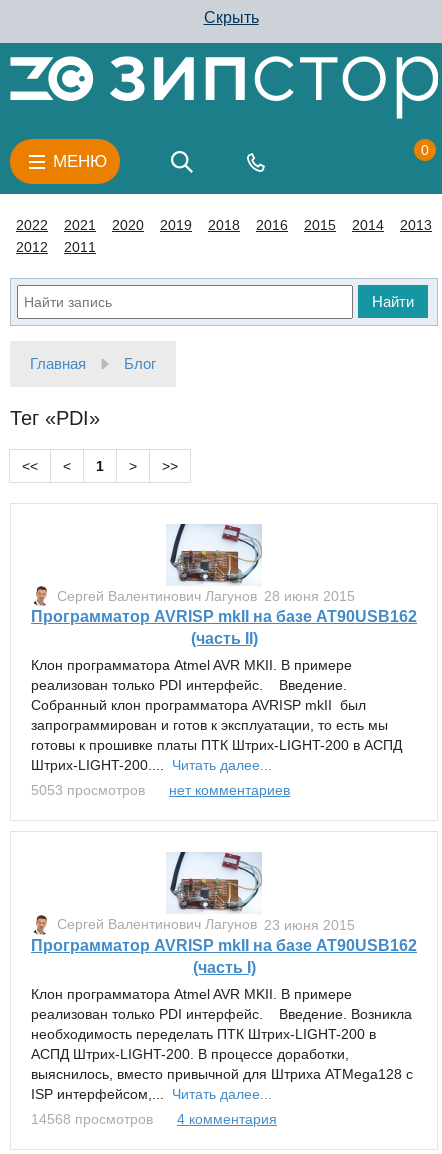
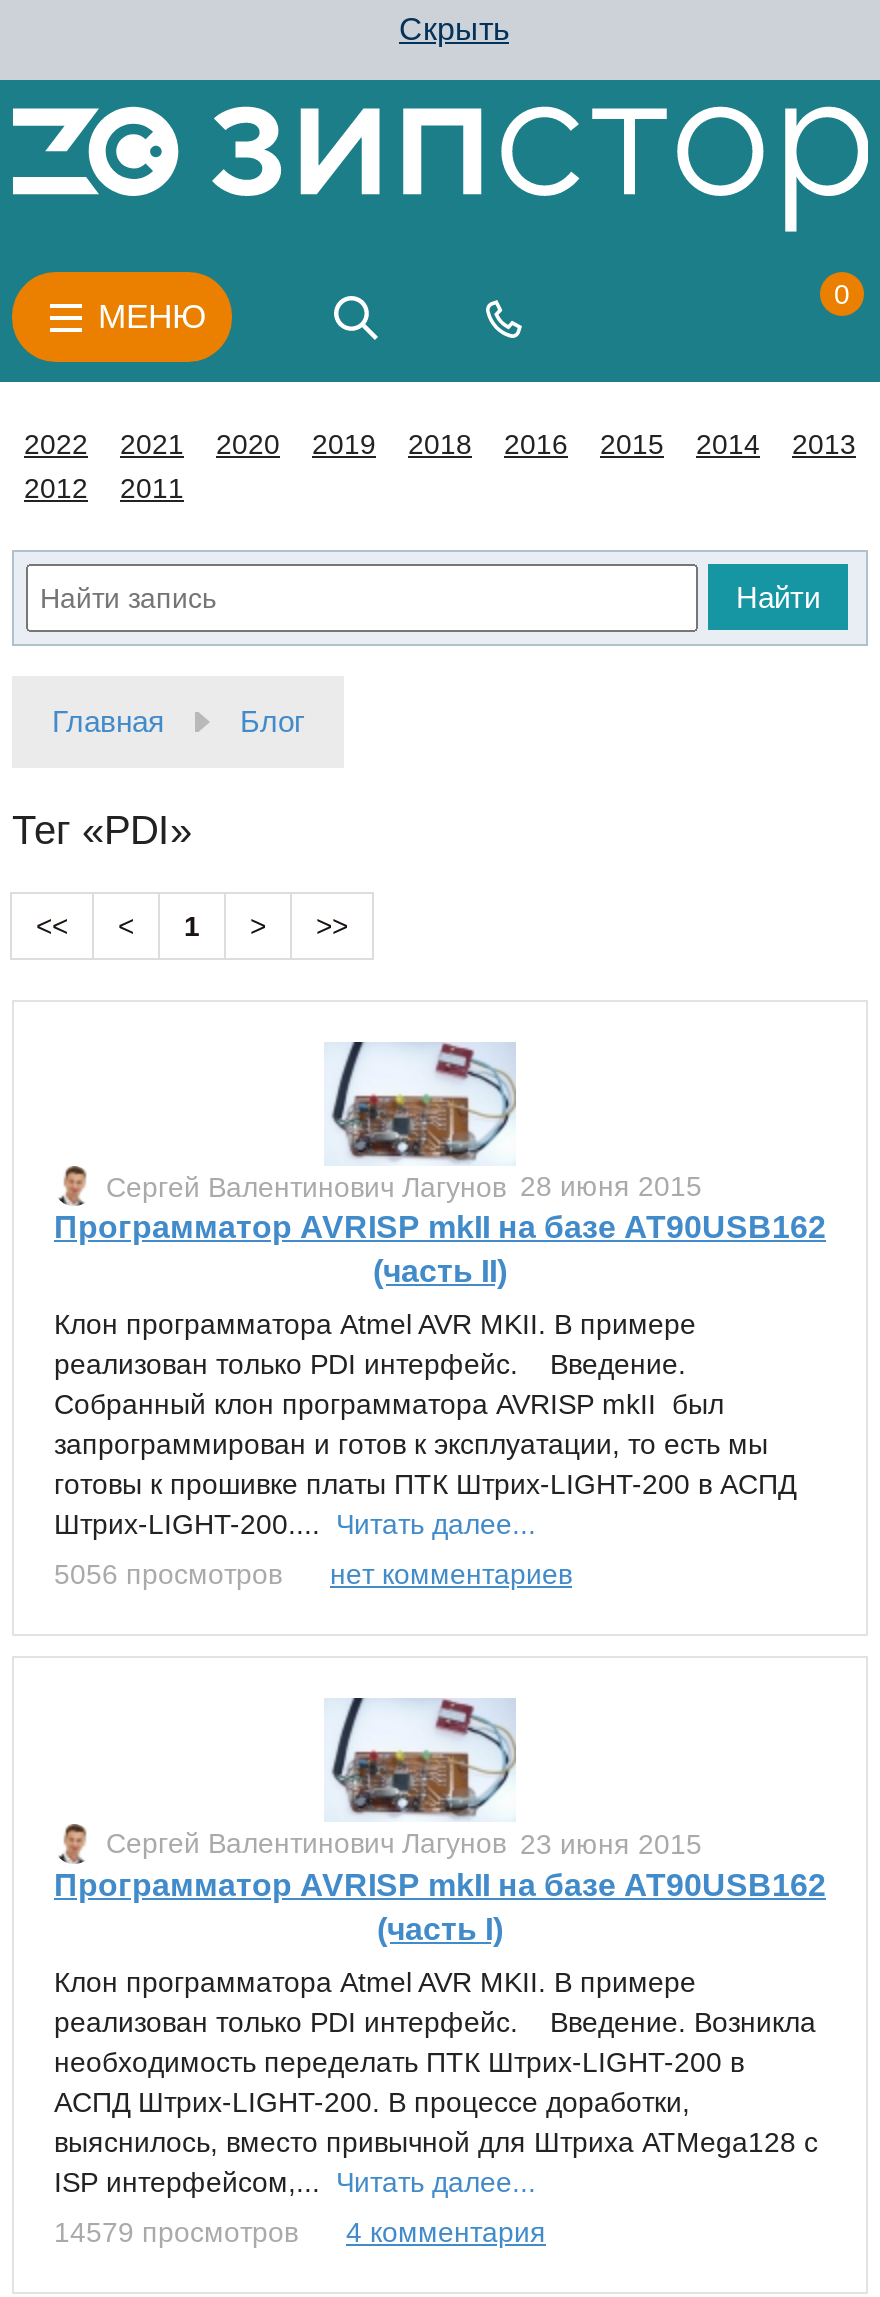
[31,782,290,798] 5053 просмотров нет комментариев -> [54,1559,572,1591] 5056 просмотров нет комментариев
[31,1111,277,1127] 14568 просмотров 4 комментария -> [54,2215,546,2247] 14579 просмотров 4 комментария

